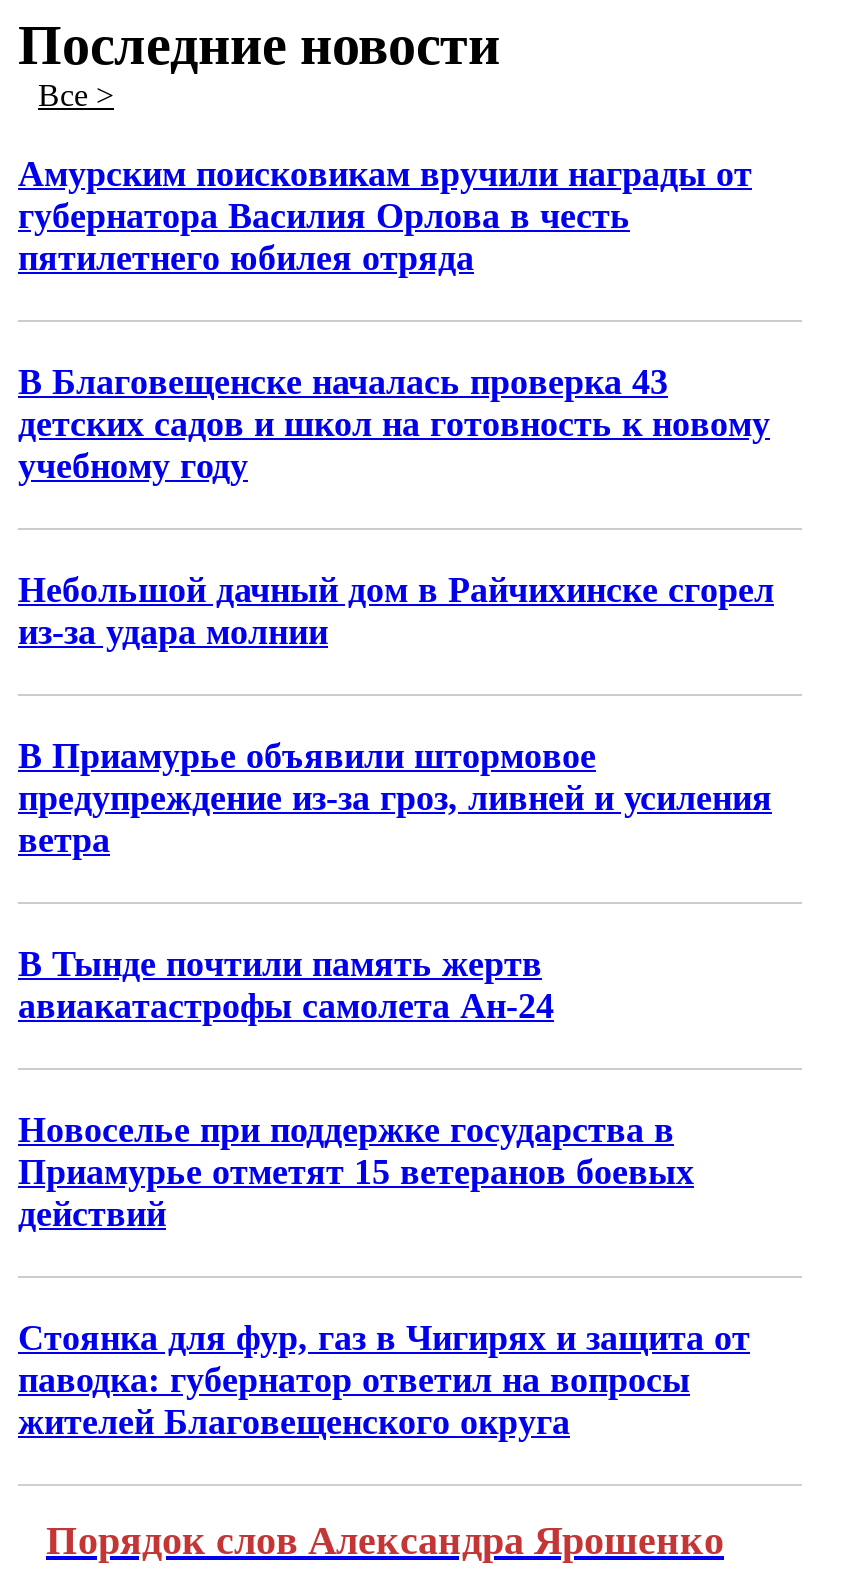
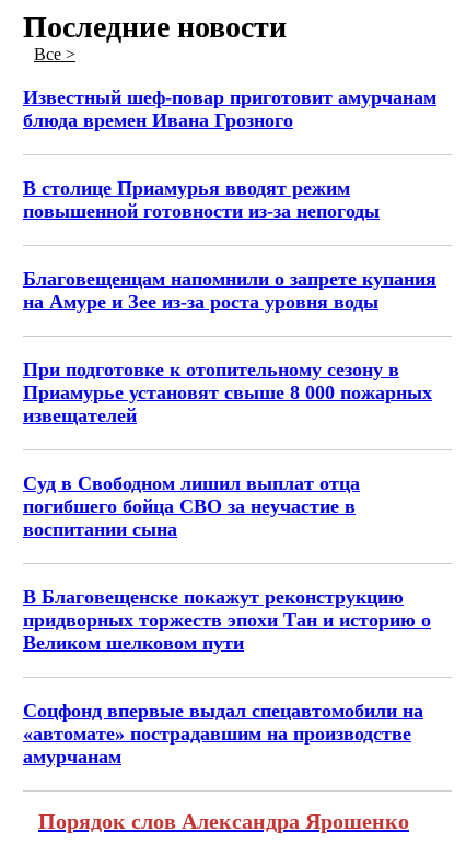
[18,155,752,279] Амурским поисковикам вручили награды от | губернатора Василия Орлова в честь | пятилетнего юбилея отряда -> [23,87,436,132] Известный шеф-повар приготовит амурчанам | блюда времен Ивана Грозного
[18,363,770,487] В Благовещенске началась проверка 43 | детских садов и школ на готовность к новому | учебному году -> [23,177,380,222] В столице Приамурья вводят режим | повышенной готовности из-за непогоды
[18,571,774,653] Небольшой дачный дом в Райчихинске сгорел | из-за удара молнии -> [23,268,436,313] Благовещенцам напомнили о запрете купания | на Амуре и Зее из-за роста уровня воды
[18,737,772,861] В Приамурье объявили штормовое | предупреждение из-за гроз, ливней и усиления | ветра -> [23,359,432,427] При подготовке к отопительному сезону в | Приамурье установят свыше 8 000 пожарных | извещателей
[18,945,554,1027] В Тынде почтили память жертв | авиакатастрофы самолета Ан-24 -> [23,473,360,540] Суд в Свободном лишил выплат отца | погибшего бойца СВО за неучастие в | воспитании сына
[18,1111,694,1235] Новоселье при поддержке государства в | Приамурье отметят 15 ветеранов боевых | действий -> [23,586,431,654] В Благовещенске покажут реконструкцию | придворных торжеств эпохи Тан и историю о | Великом шелковом пути
[18,1319,750,1443] Стоянка для фур, газ в Чигирях и защита от | паводка: губернатор ответил на вопросы | жителей Благовещенского округа -> [23,700,423,768] Соцфонд впервые выдал спецавтомобили на | «автомате» пострадавшим на производстве | амурчанам

